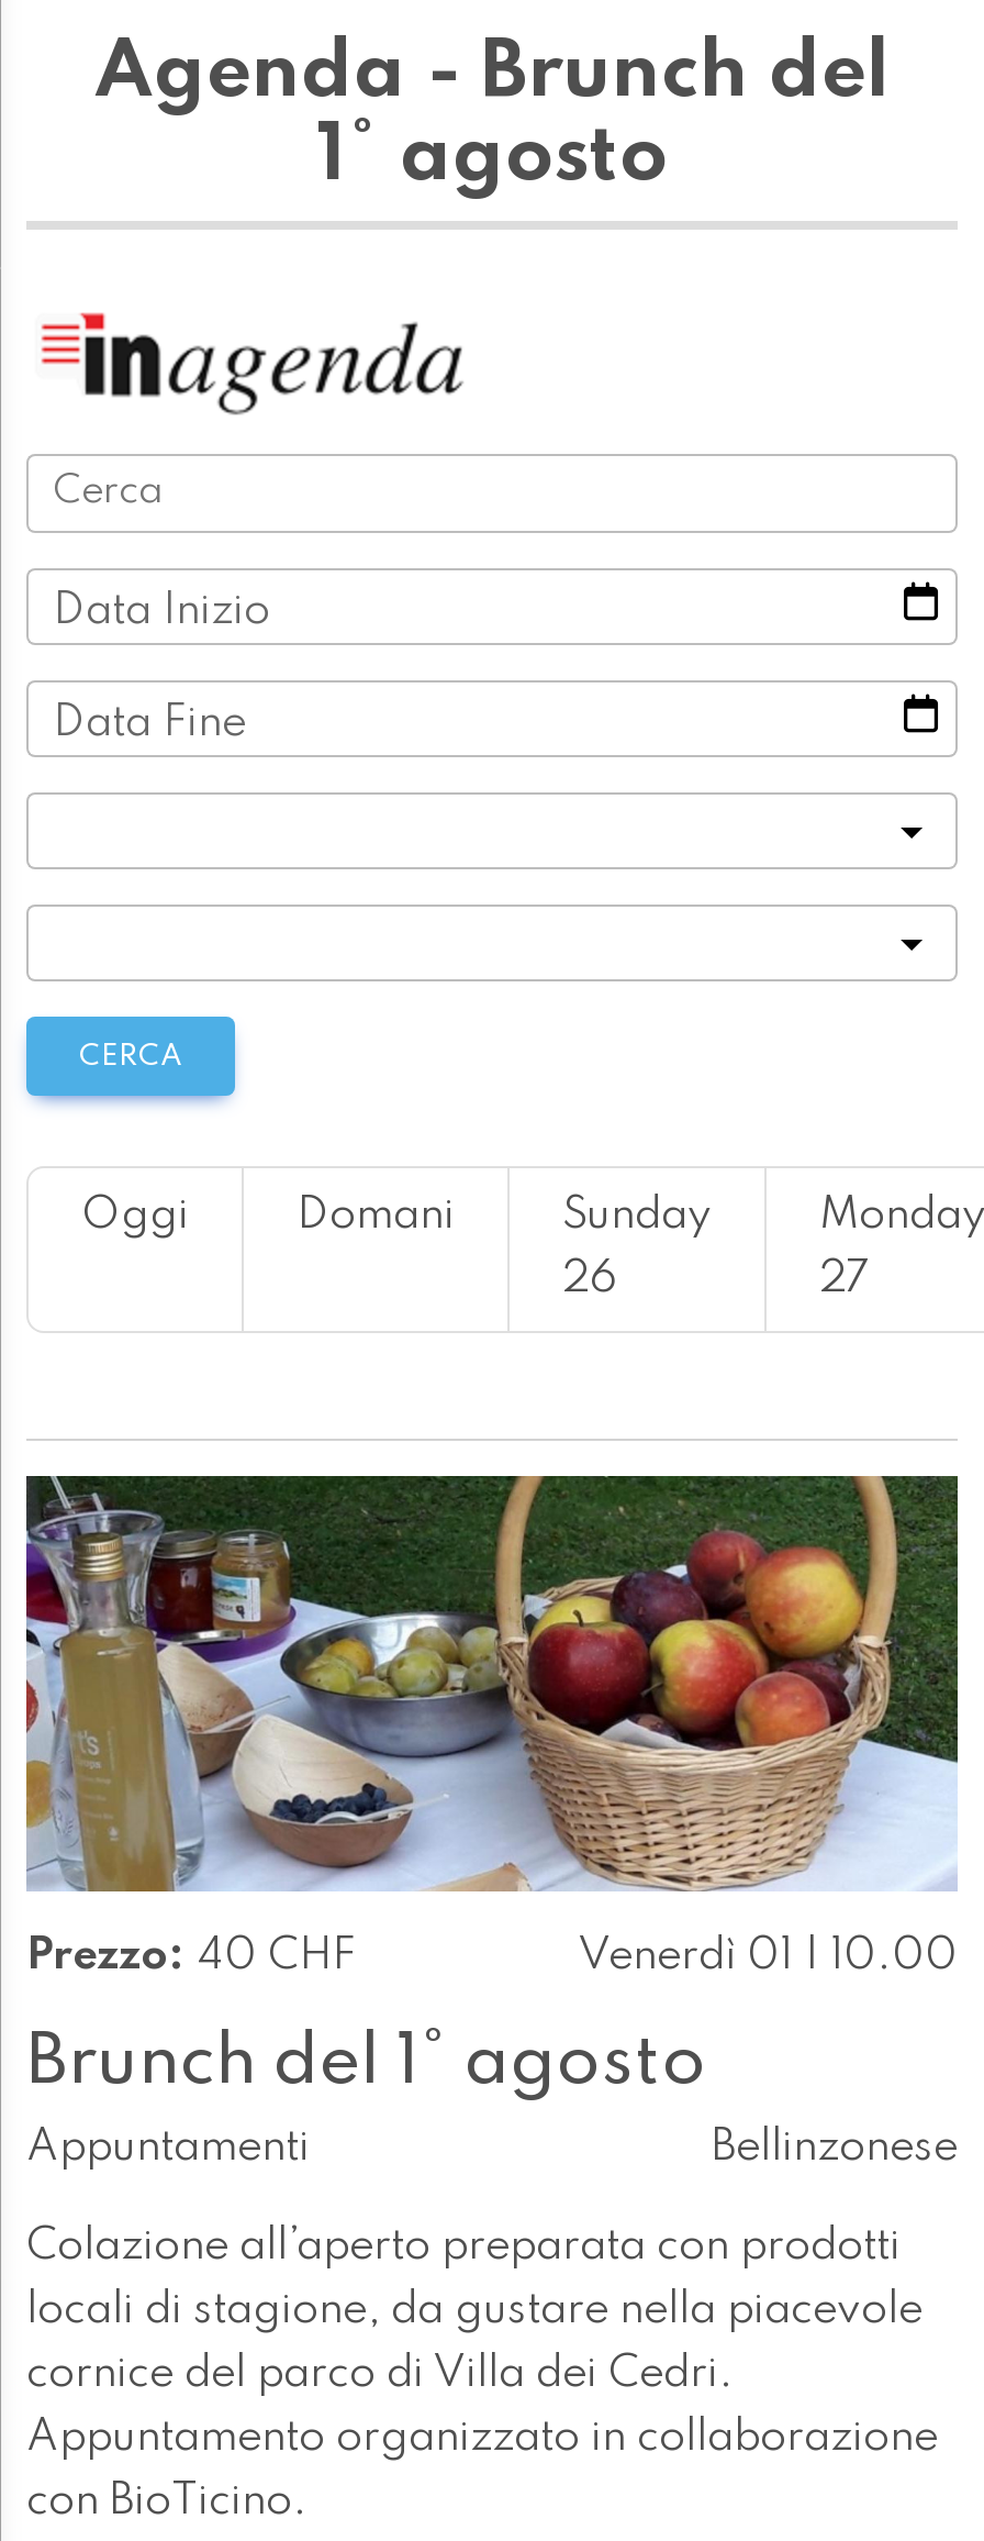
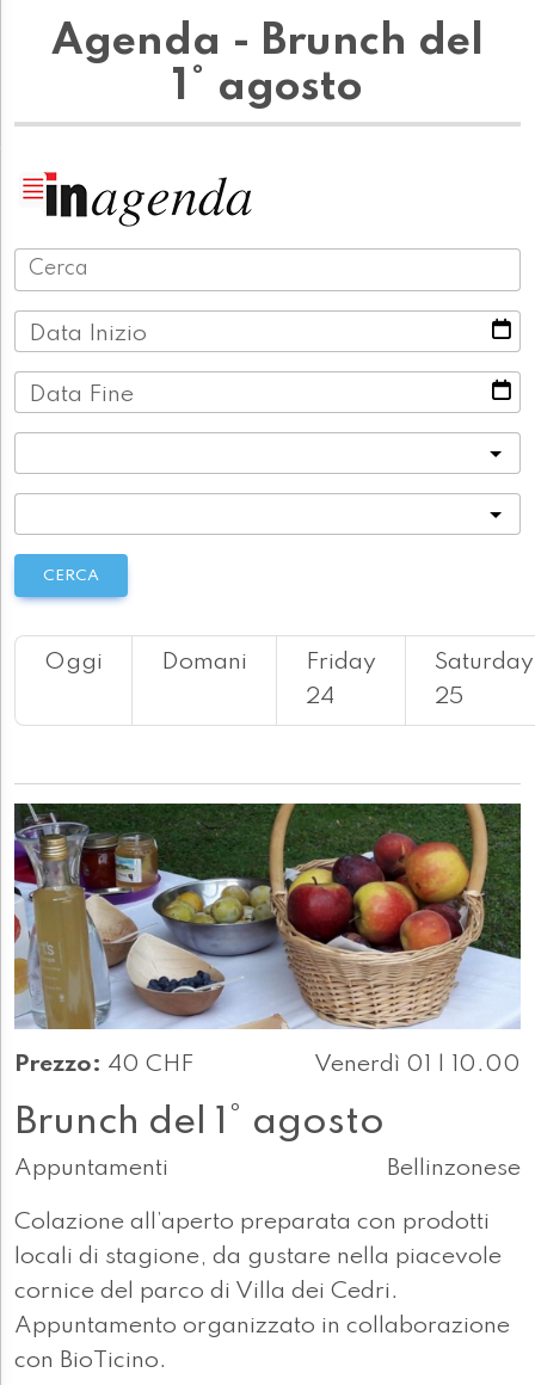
[562,1196,712,1303] Sunday | 26 -> [306,651,376,710] Friday | 24
[819,1196,984,1303] Monday | 27 -> [435,651,534,710] Saturday | 25

